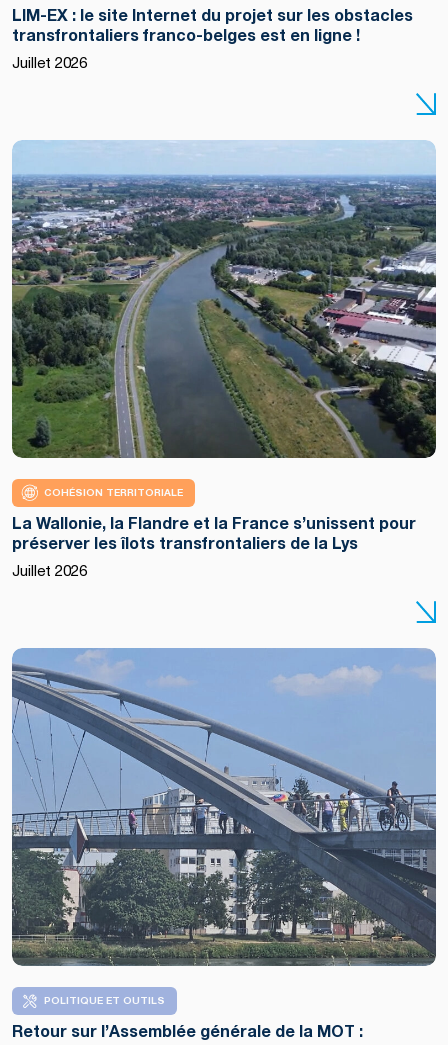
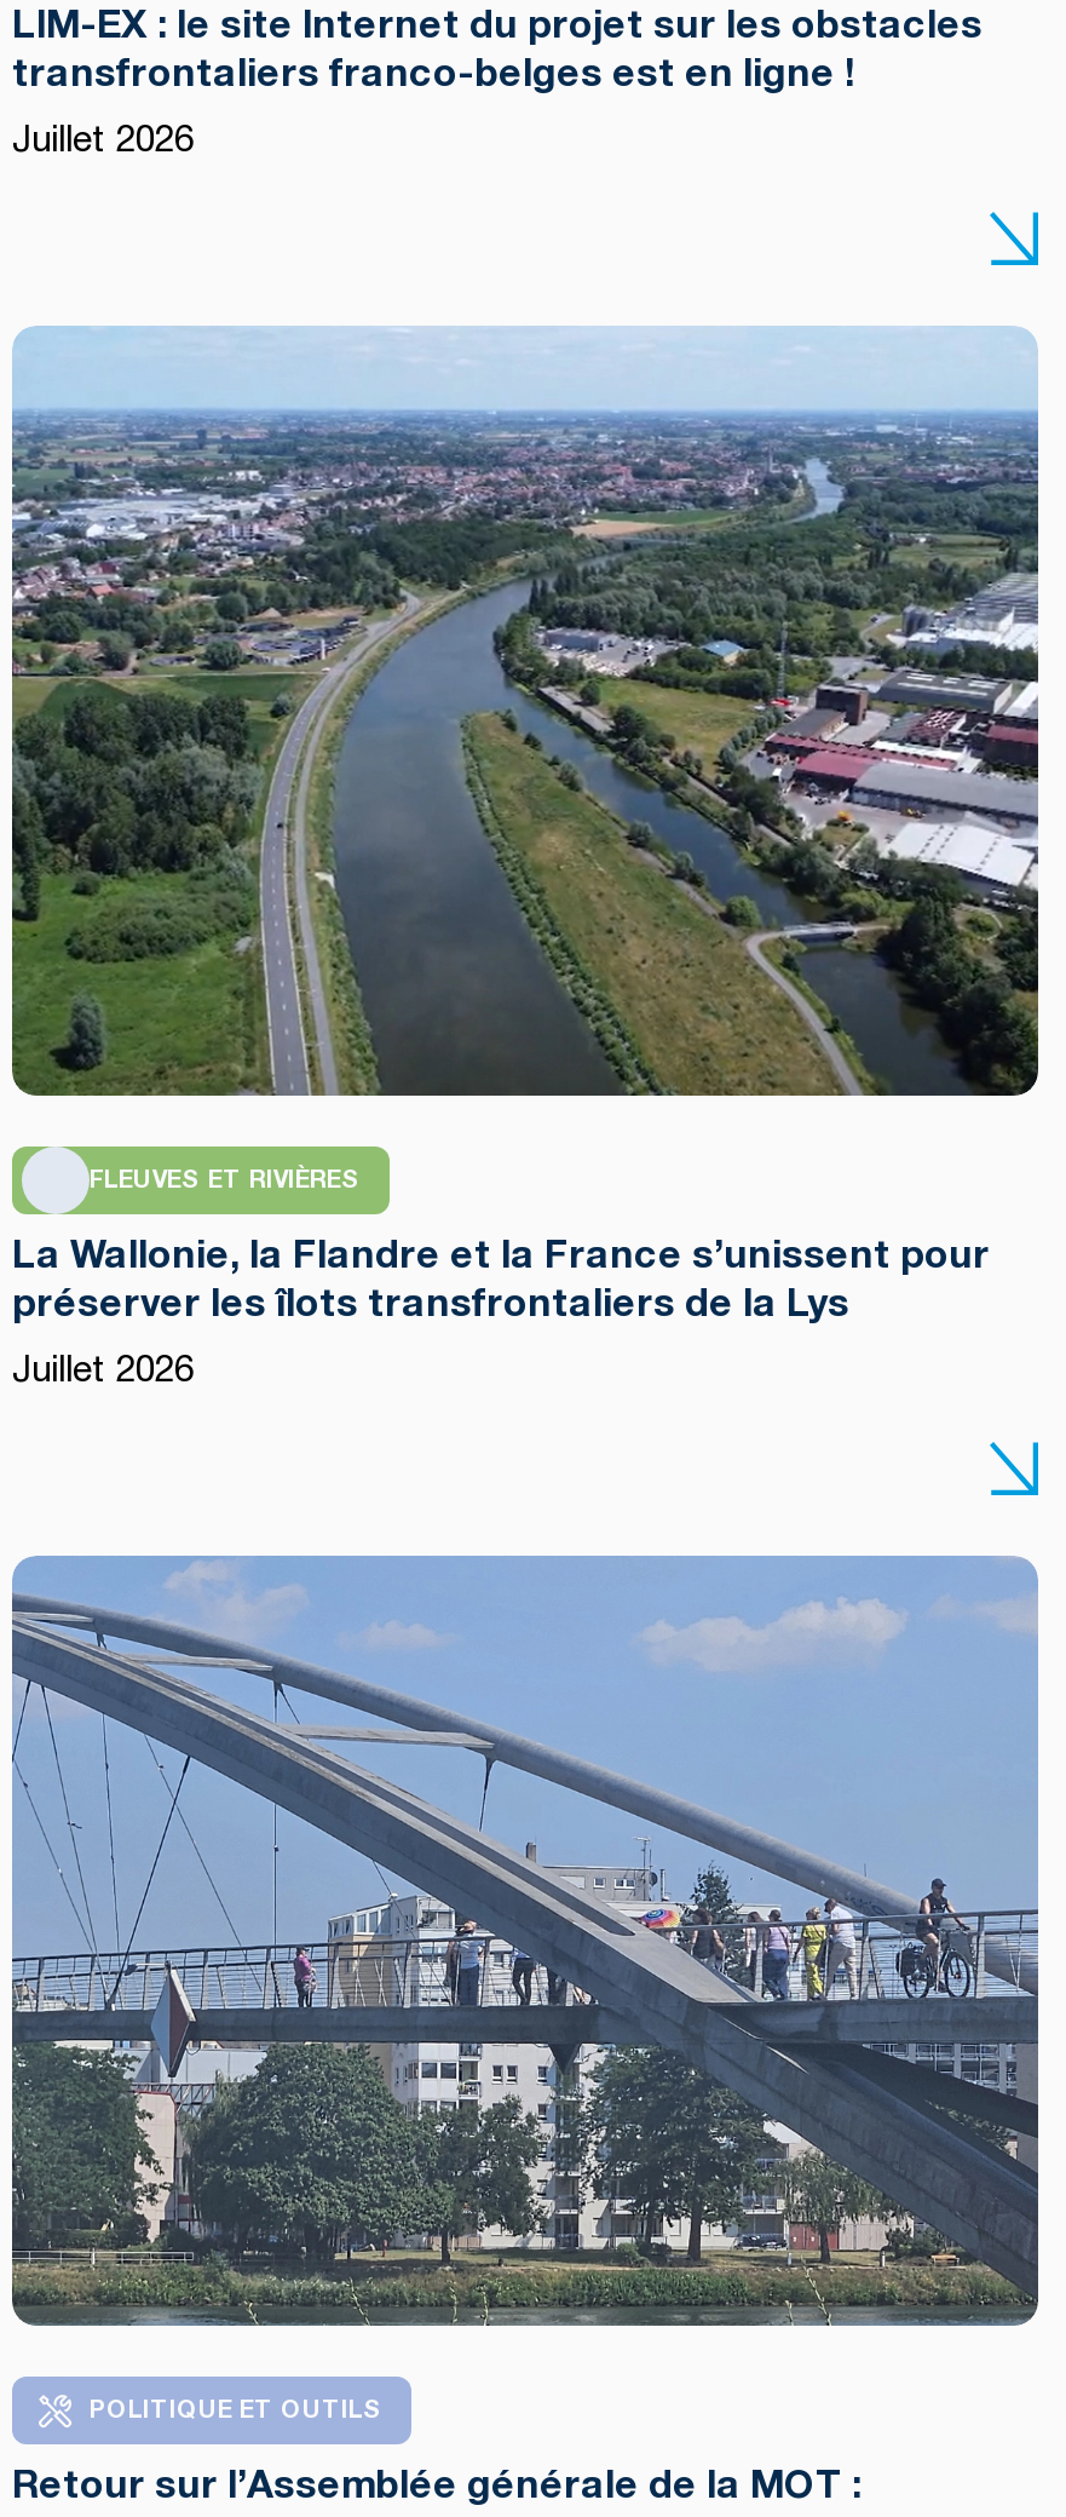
[44,489,183,499] COHÉSION TERRITORIALE -> [90,1171,361,1195] FLEUVES ET RIVIÈRES

